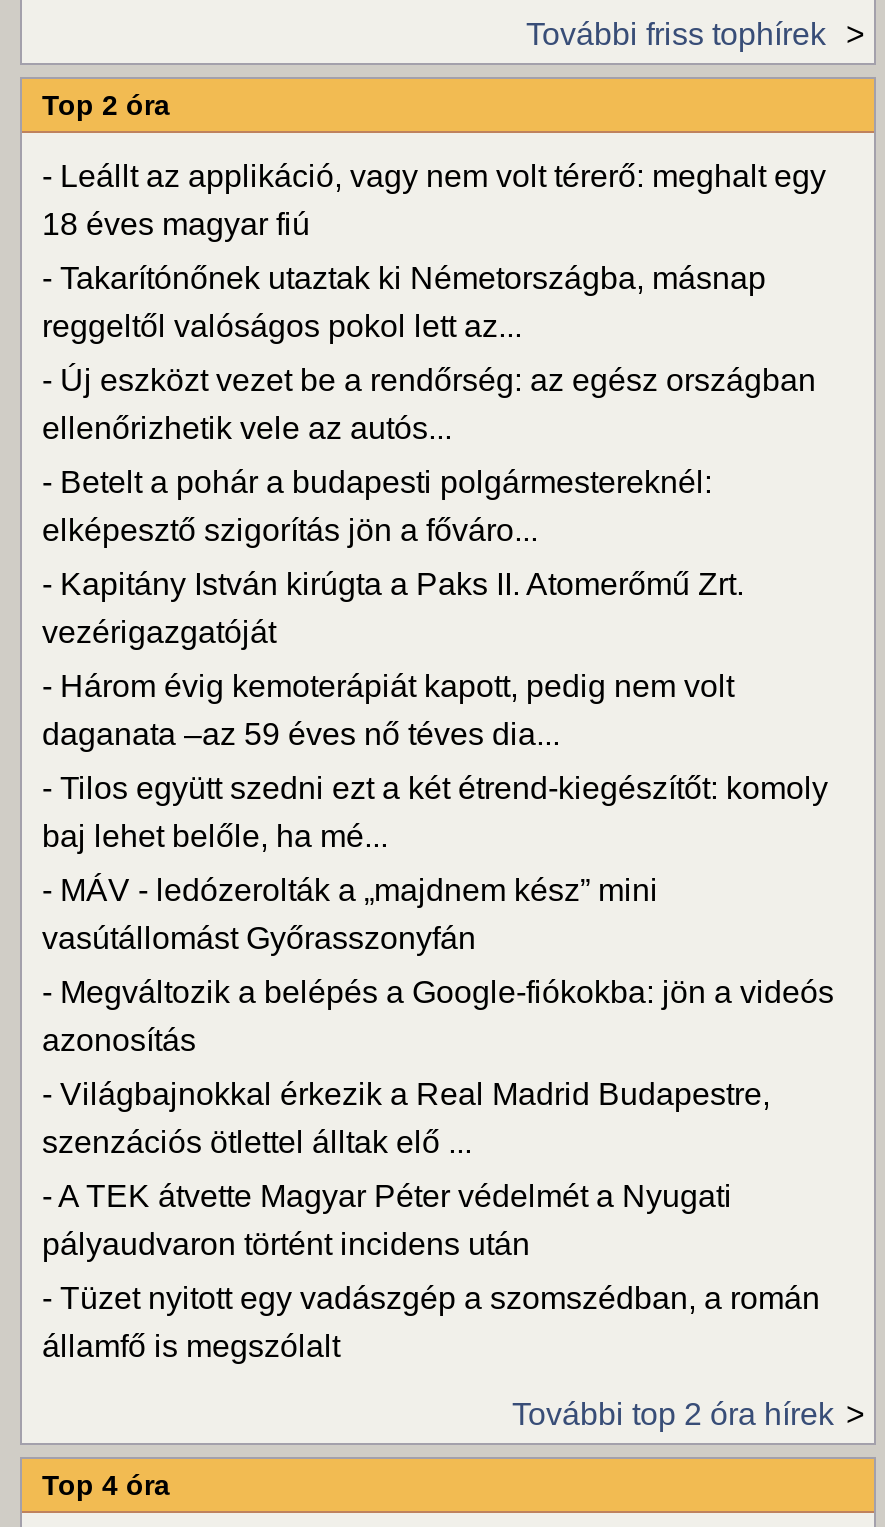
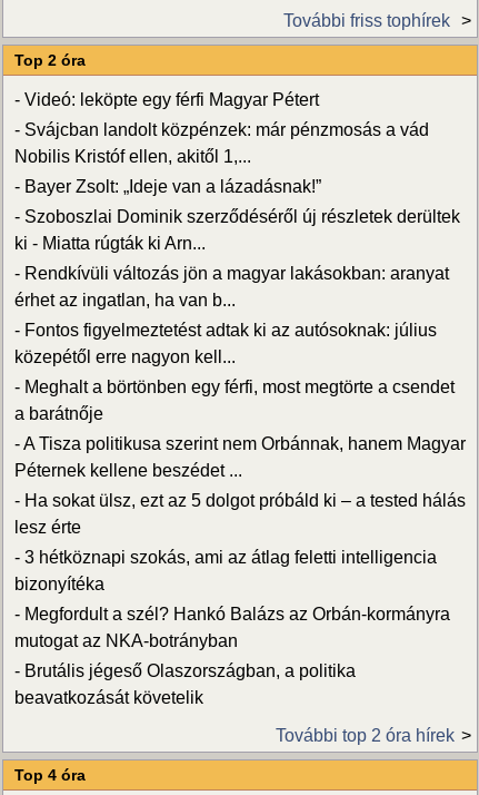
[42,159,826,241] - Leállt az applikáció, vagy nem volt térerő: meghalt egy | 18 éves magyar fiú -> [14,90,319,109] - Videó: leköpte egy férfi Magyar Pétert
[42,261,766,343] - Takarítónőnek utaztak ki Németországba, másnap | reggeltől valóságos pokol lett az... -> [14,120,429,166] - Svájcban landolt közpénzek: már pénzmosás a vád | Nobilis Kristóf ellen, akitől 1,...
[42,363,816,445] - Új eszközt vezet be a rendőrség: az egész országban | ellenőrizhetik vele az autós... -> [14,177,321,196] - Bayer Zsolt: „Ideje van a lázadásnak!”
[42,465,712,547] - Betelt a pohár a budapesti polgármestereknél: | elképesztő szigorítás jön a főváro... -> [14,207,460,253] - Szoboszlai Dominik szerződéséről új részletek derültek | ki - Miatta rúgták ki Arn...
[42,567,744,649] - Kapitány István kirúgta a Paks II. Atomerőmű Zrt. | vezérigazgatóját -> [14,264,449,310] - Rendkívüli változás jön a magyar lakásokban: aranyat | érhet az ingatlan, ha van b...
[42,669,734,751] - Három évig kemoterápiát kapott, pedig nem volt | daganata –az 59 éves nő téves dia... -> [14,321,437,366] - Fontos figyelmeztetést adtak ki az autósoknak: július | közepétől erre nagyon kell...
[42,771,828,853] - Tilos együtt szedni ezt a két étrend-kiegészítőt: komoly | baj lehet belőle, ha mé... -> [14,377,455,423] - Meghalt a börtönben egy férfi, most megtörte a csendet | a barátnője
[42,873,658,955] - MÁV - ledózerolták a „majdnem kész” mini | vasútállomást Győrasszonyfán -> [14,434,466,480] - A Tisza politikusa szerint nem Orbánnak, hanem Magyar | Péternek kellene beszédet ...
[42,975,834,1057] - Megváltozik a belépés a Google-fiókokba: jön a videós | azonosítás -> [14,491,466,537] - Ha sokat ülsz, ezt az 5 dolgot próbáld ki – a tested hálás | lesz érte
[42,1077,770,1159] - Világbajnokkal érkezik a Real Madrid Budapestre, | szenzációs ötlettel álltak elő ... -> [14,548,437,593] - 3 hétköznapi szokás, ami az átlag feletti intelligencia | bizonyítéka
[42,1179,732,1261] - A TEK átvette Magyar Péter védelmét a Nyugati | pályaudvaron történt incidens után -> [14,605,450,650] - Megfordult a szél? Hankó Balázs az Orbán-kormányra | mutogat az NKA-botrányban
[42,1281,820,1363] - Tüzet nyitott egy vadászgép a szomszédban, a román | államfő is megszólalt -> [14,661,356,707] - Brutális jégeső Olaszországban, a politika | beavatkozását követelik

